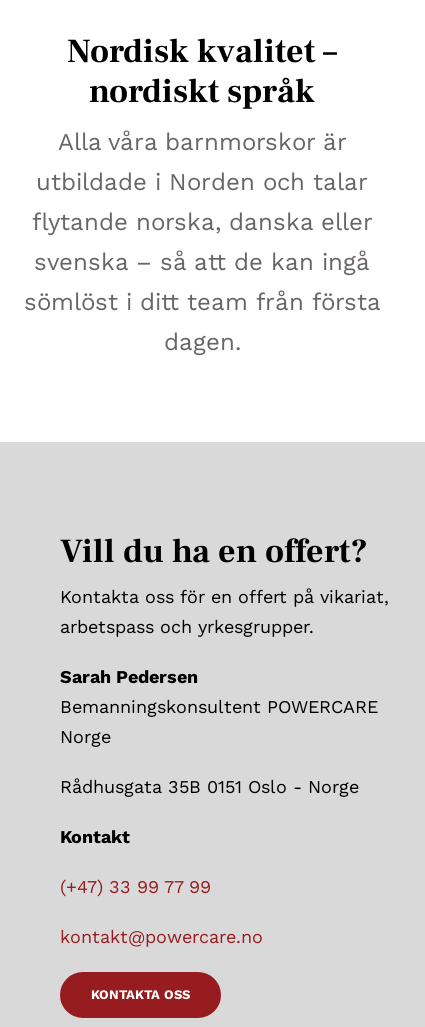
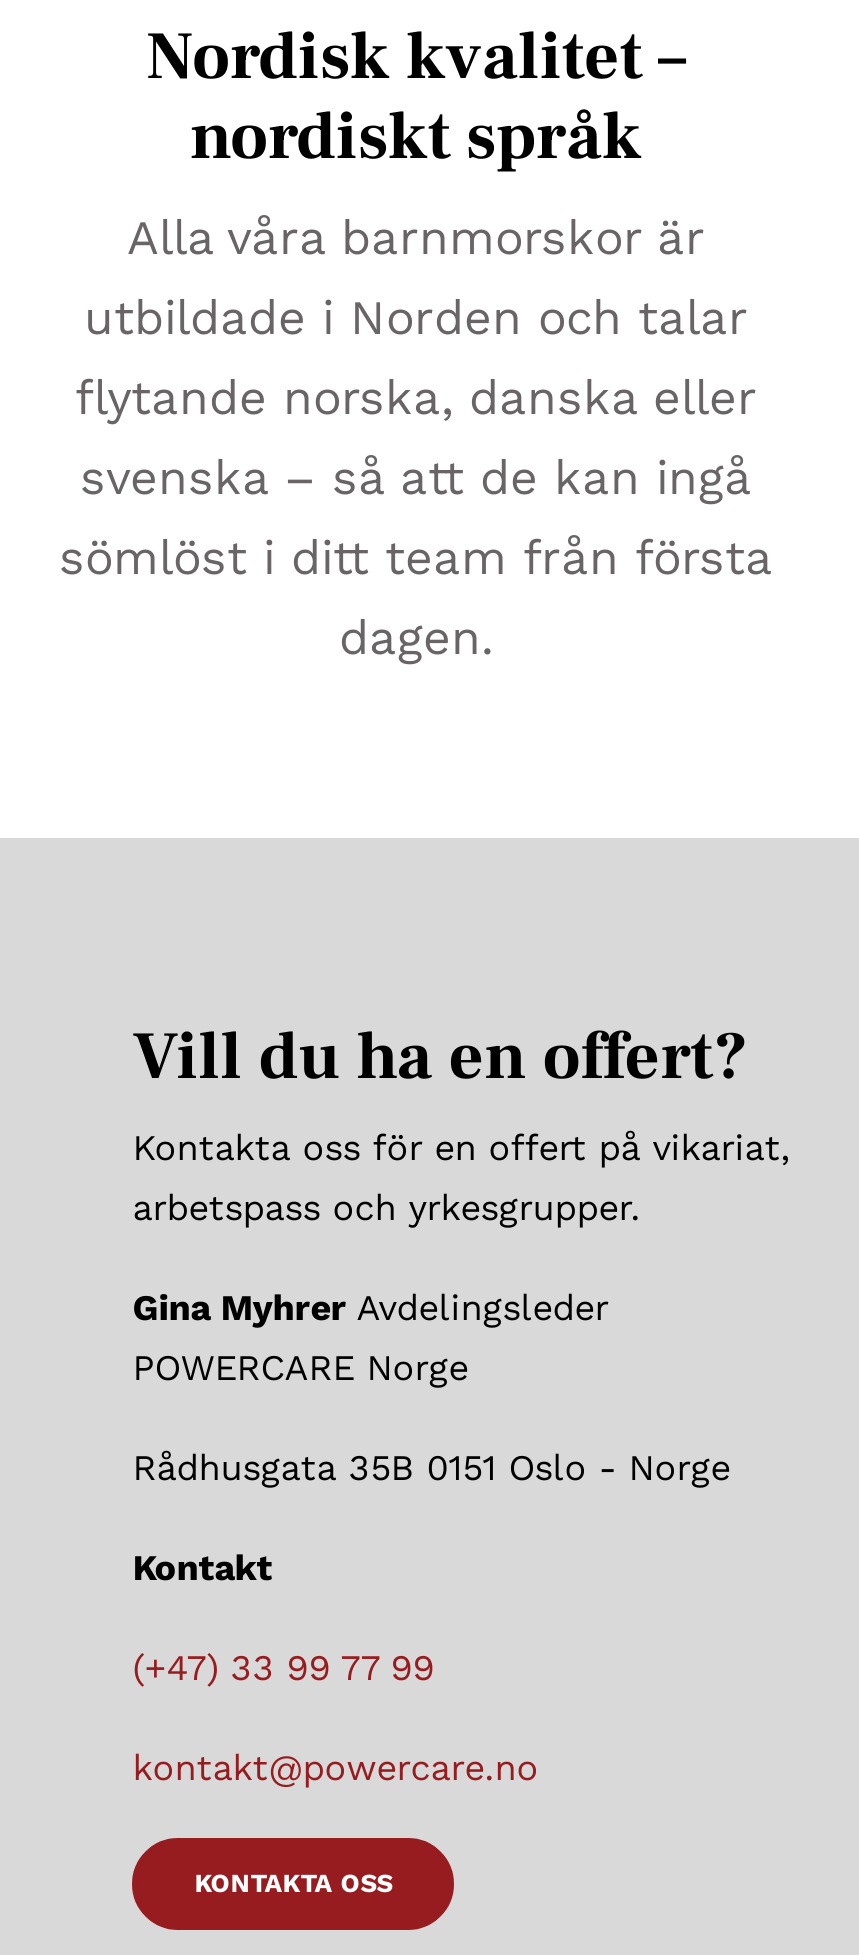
[60,666,378,747] Sarah Pedersen | Bemanningskonsultent POWERCARE | Norge -> [132,1287,608,1389] Gina Myhrer Avdelingsleder | POWERCARE Norge

